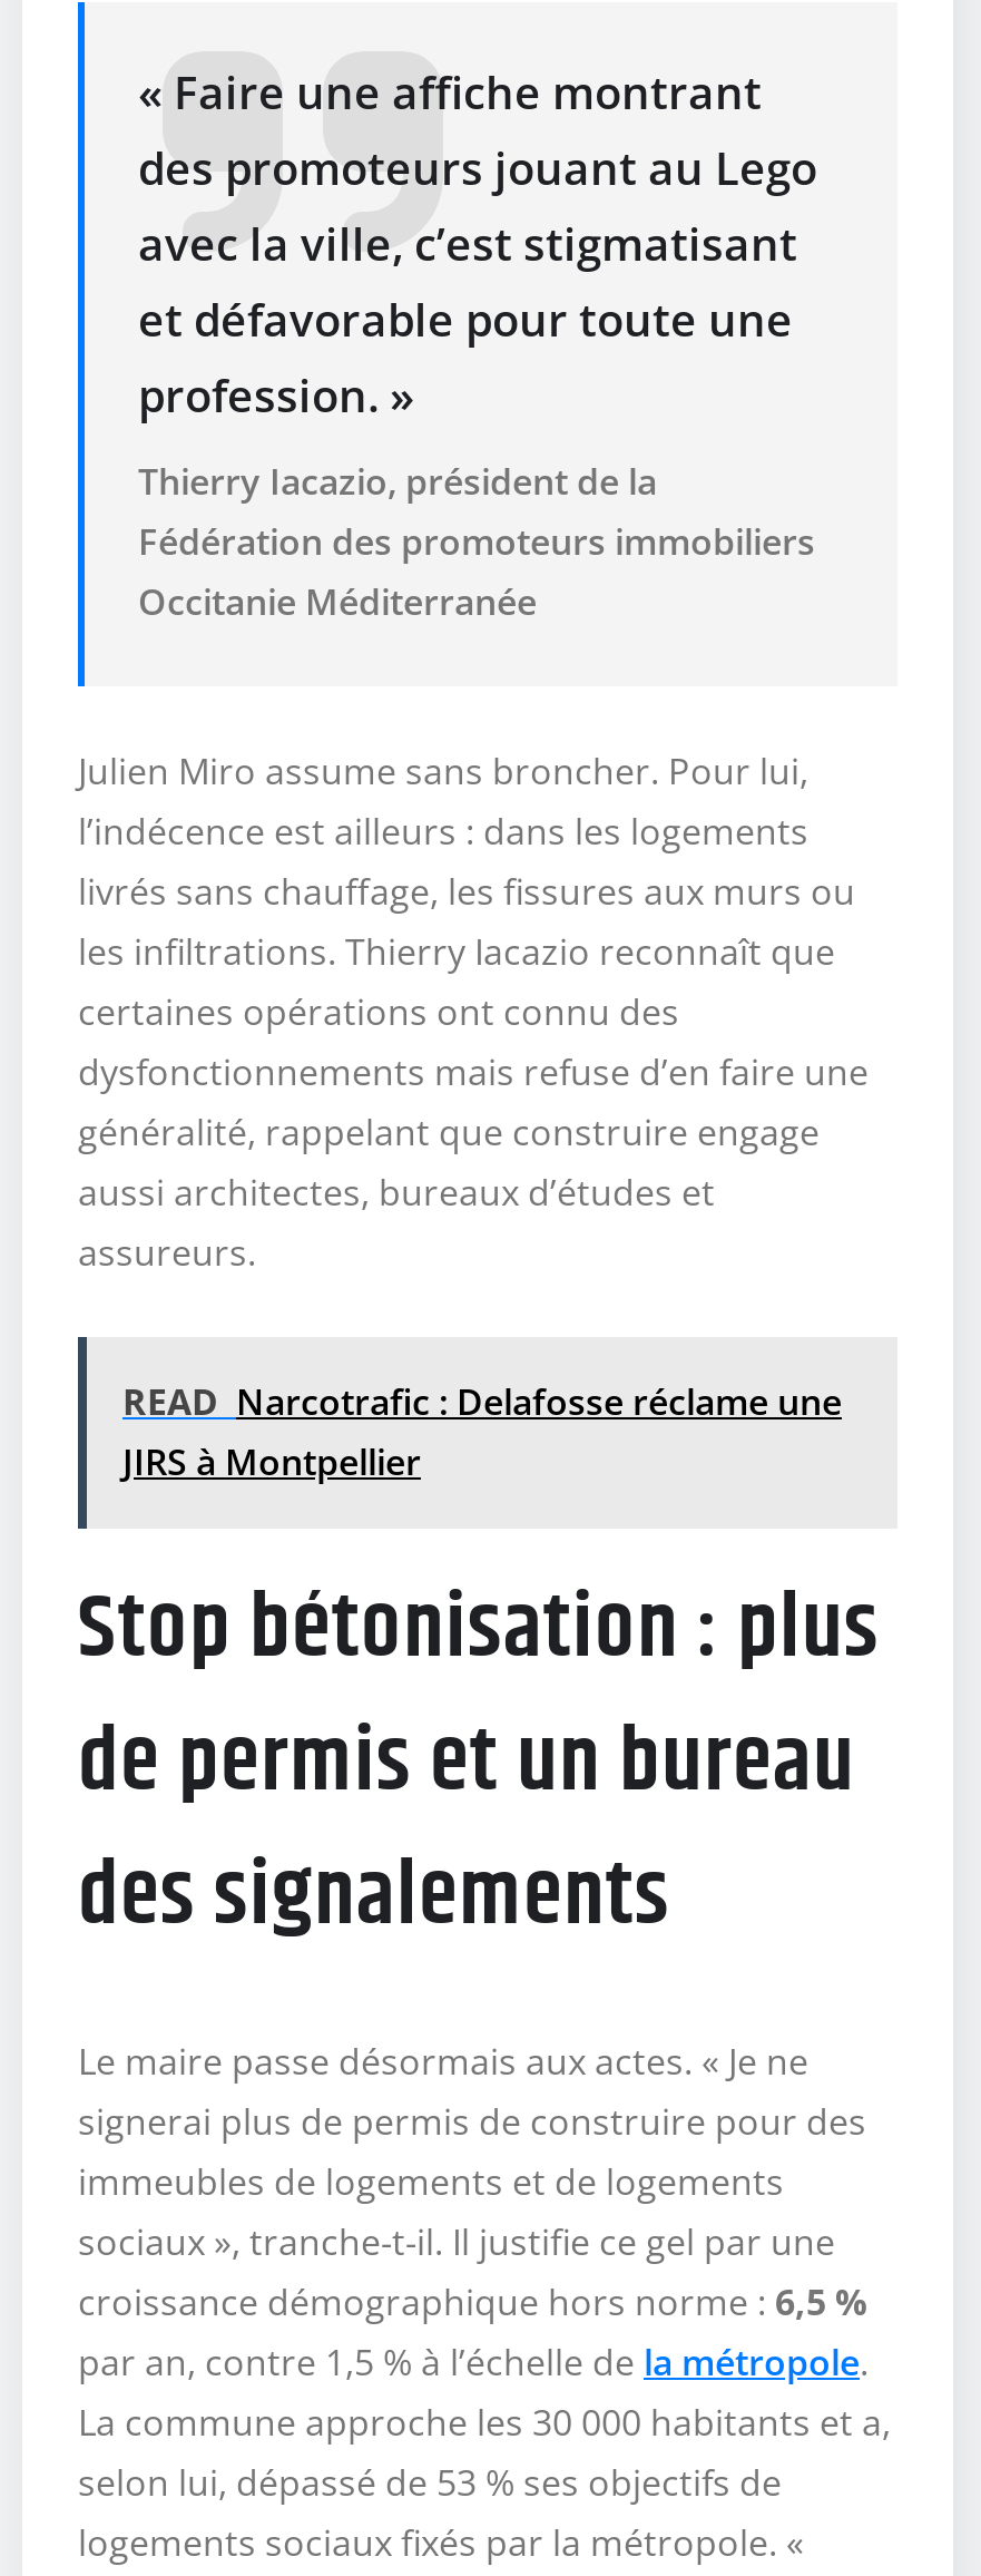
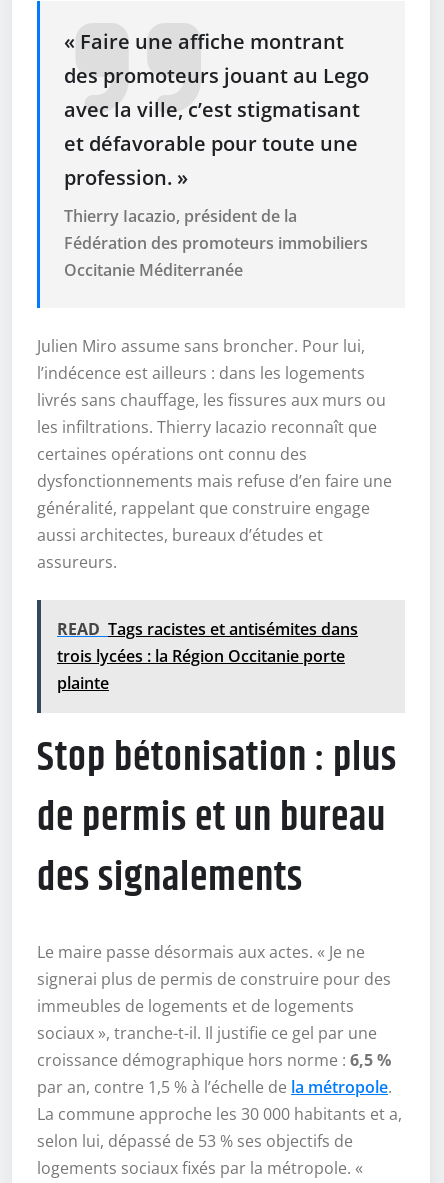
[122,1378,842,1487] READ Narcotrafic : Delafosse réclame une | JIRS à Montpellier -> [57,618,358,694] READ Tags racistes et antisémites dans | trois lycées : la Région Occitanie porte | plainte

